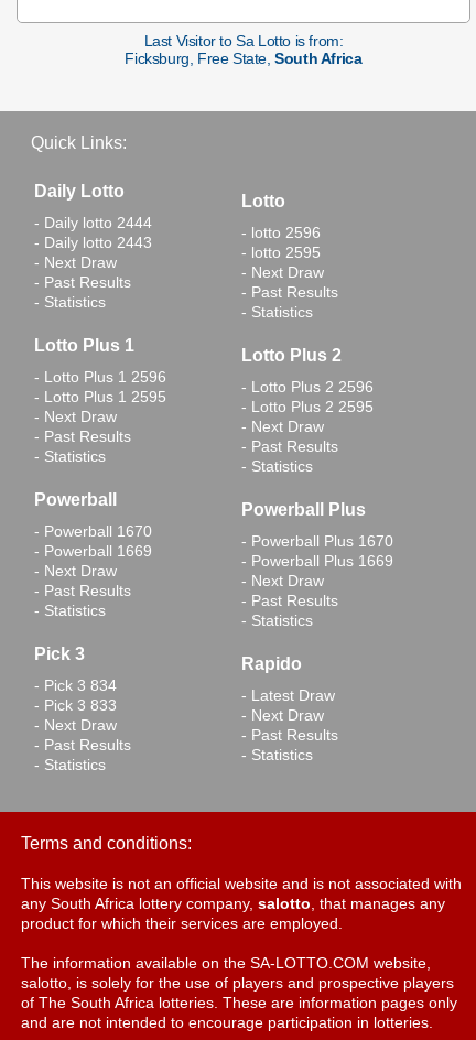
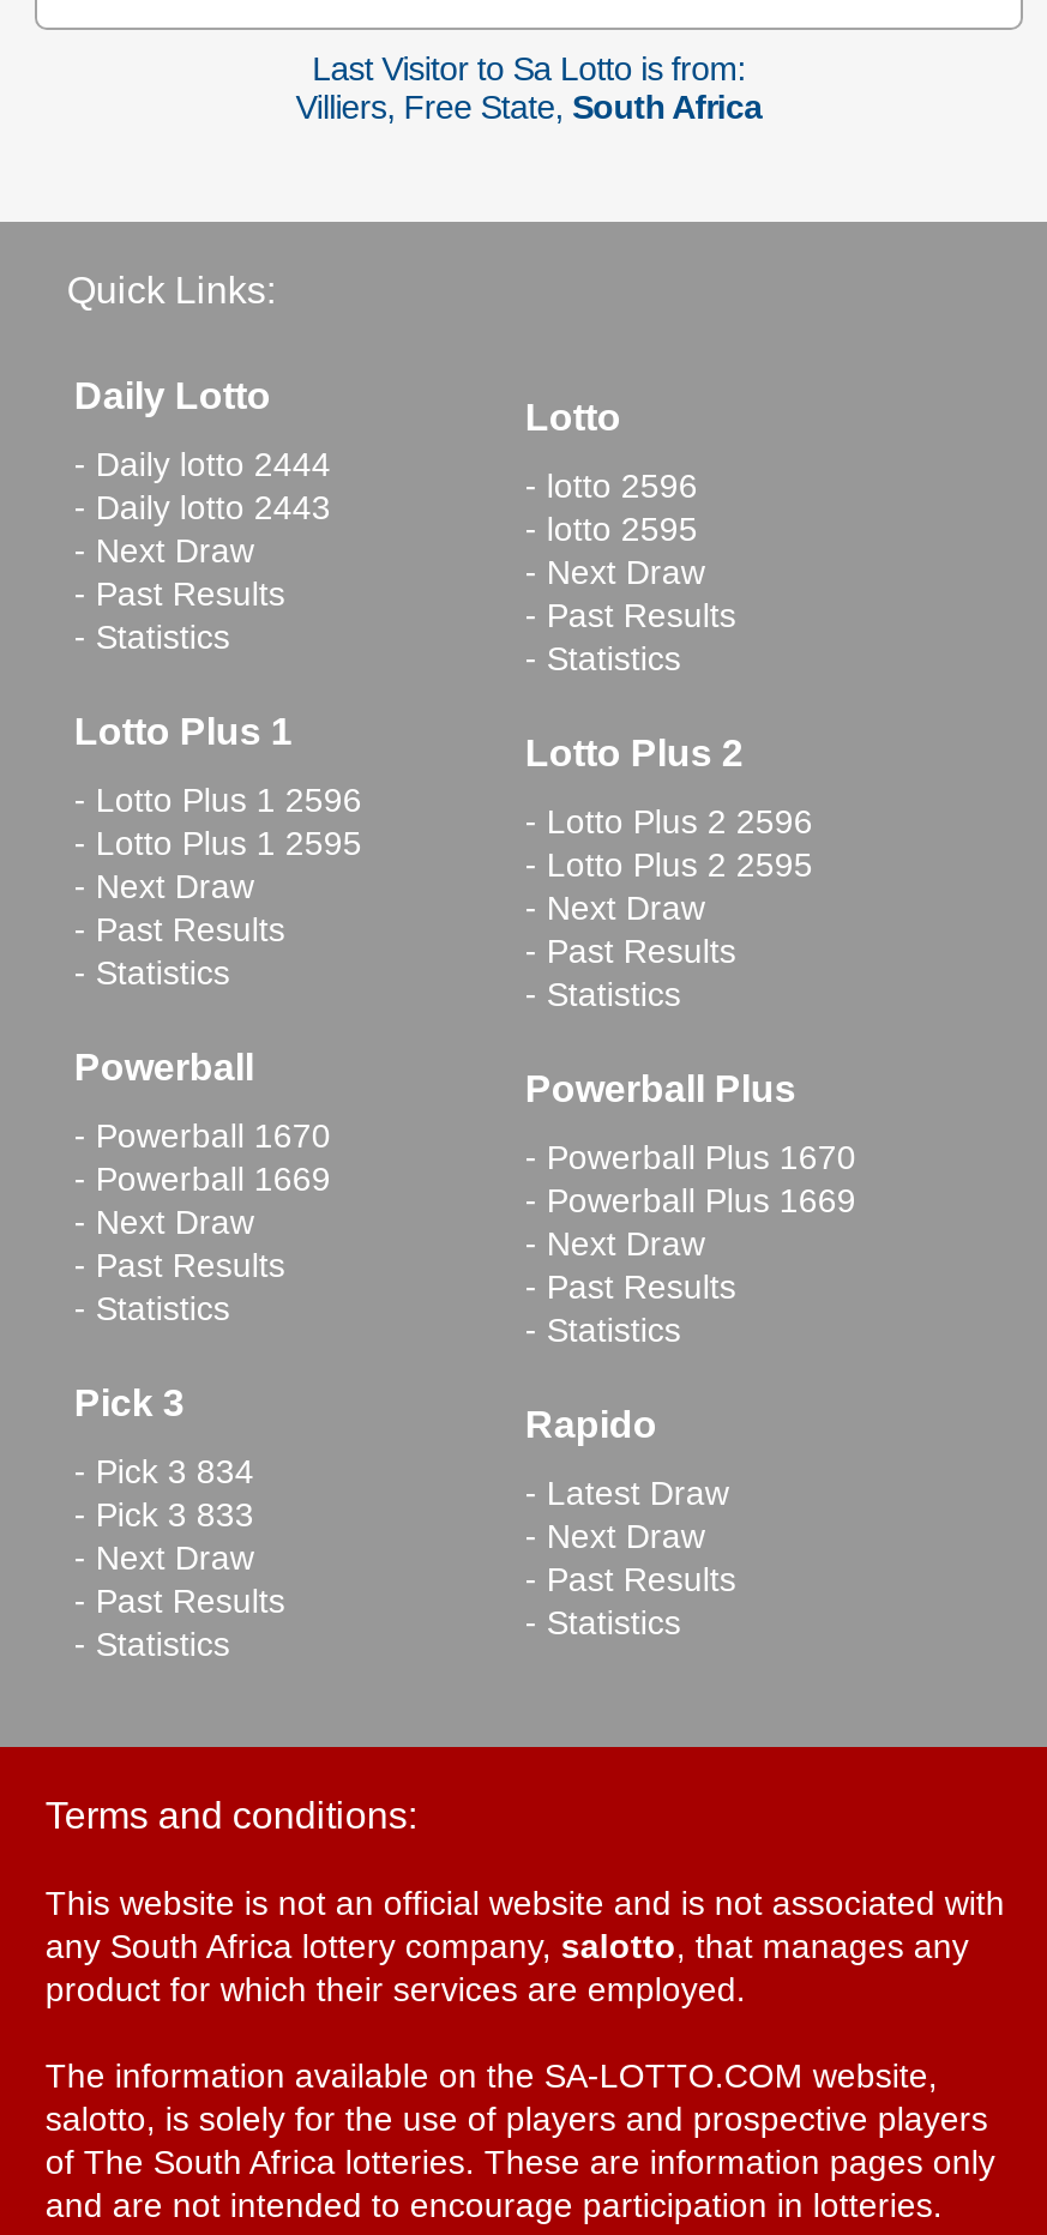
[125,50,362,67] Ficksburg, Free State, South Africa -> [296,88,762,126] Villiers, Free State, South Africa

